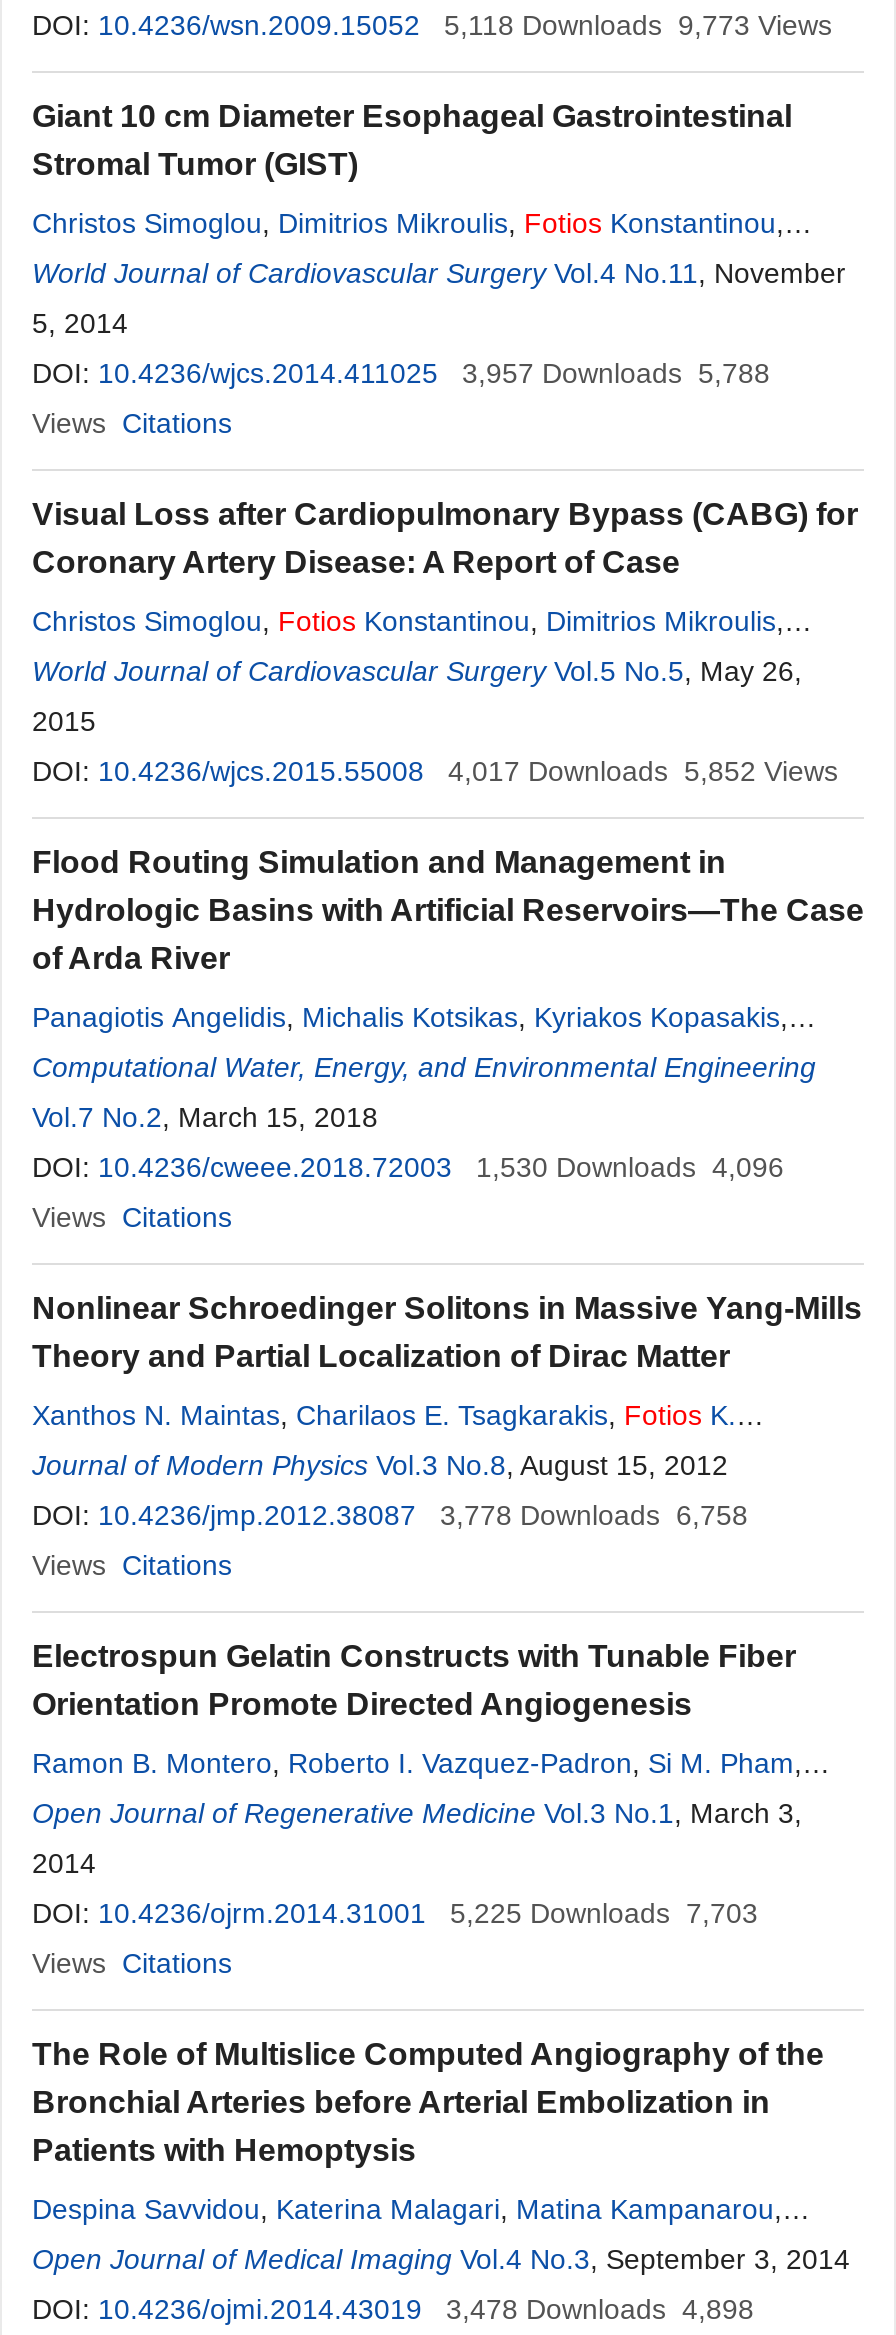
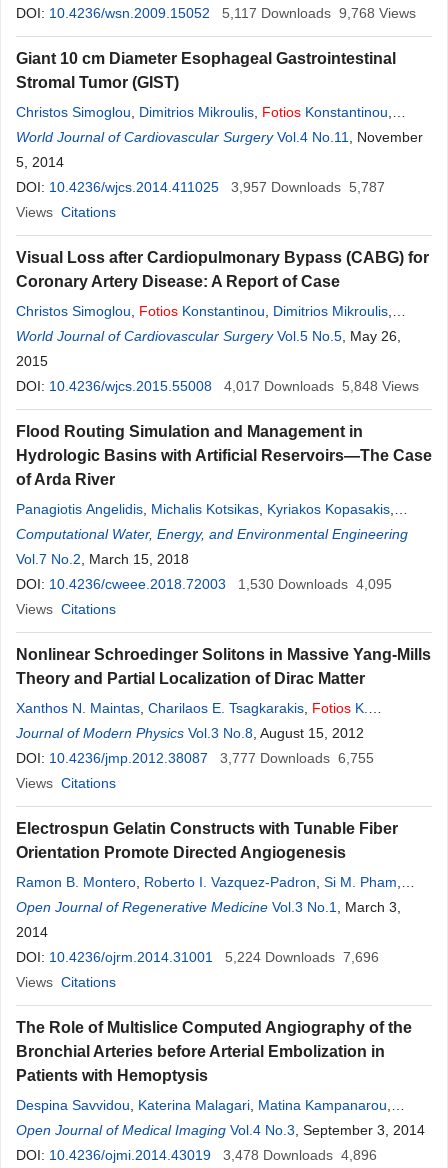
[444,9,832,41] 5,118 Downloads 9,773 Views -> [222,5,416,21] 5,117 Downloads 9,768 Views
[32,357,770,389] DOI: 10.4236/wjcs.2014.411025 3,957 Downloads 5,788 -> [16,179,385,195] DOI: 10.4236/wjcs.2014.411025 3,957 Downloads 5,787
[448,755,838,787] 4,017 Downloads 5,852 Views -> [224,378,419,394] 4,017 Downloads 5,848 Views
[32,1151,784,1183] DOI: 10.4236/cweee.2018.72003 1,530 Downloads 4,096 -> [16,576,392,592] DOI: 10.4236/cweee.2018.72003 1,530 Downloads 4,095
[32,1499,748,1531] DOI: 10.4236/jmp.2012.38087 3,778 Downloads 6,758 -> [16,750,374,766] DOI: 10.4236/jmp.2012.38087 3,777 Downloads 6,755
[32,1897,758,1929] DOI: 10.4236/ojrm.2014.31001 5,225 Downloads 7,703 -> [16,949,379,965] DOI: 10.4236/ojrm.2014.31001 5,224 Downloads 7,696
[446,2293,754,2325] 3,478 Downloads 4,898 -> [223,1147,377,1163] 3,478 Downloads 4,896

